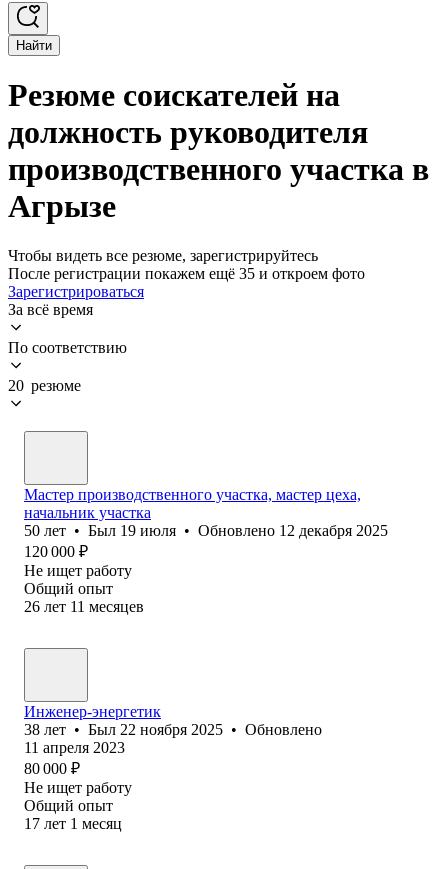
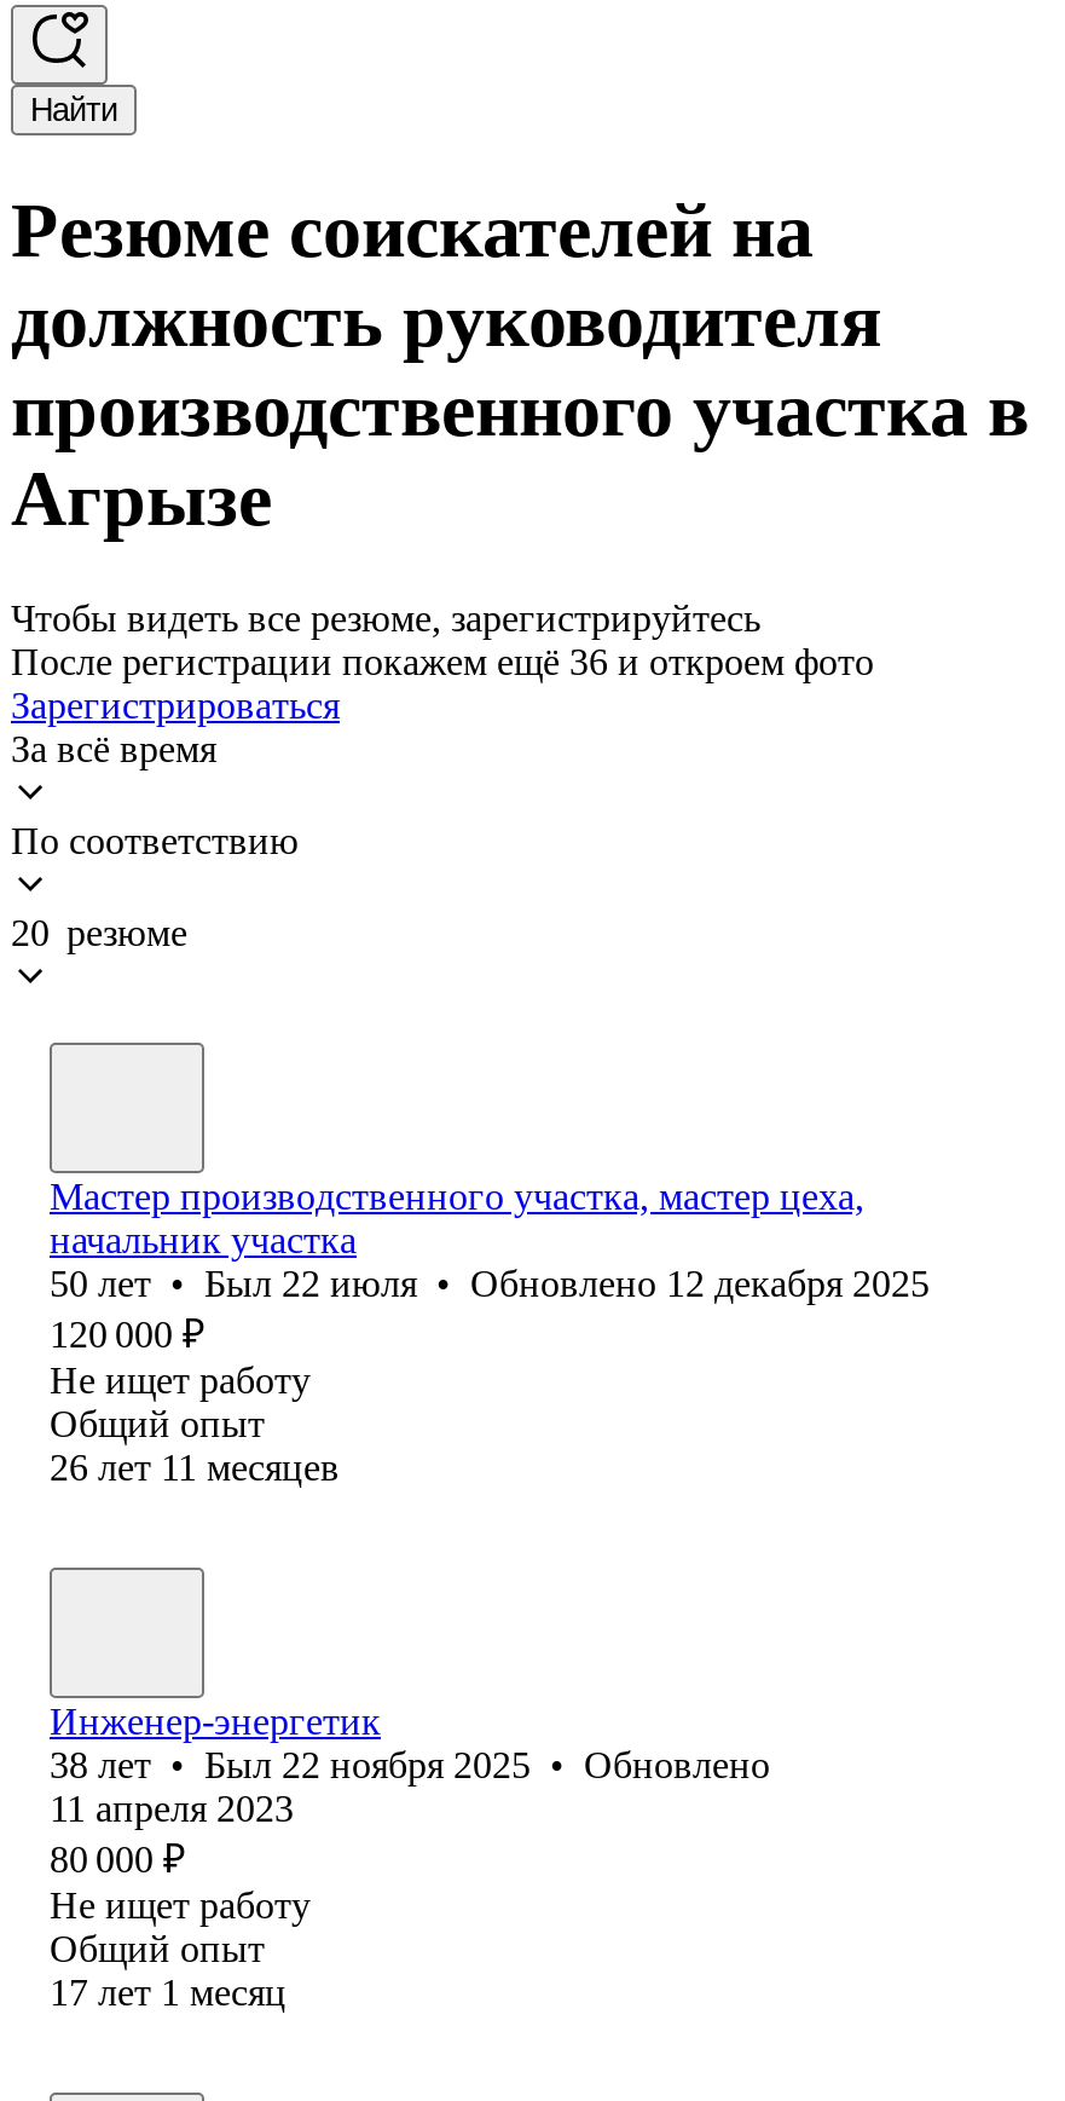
[8,265,365,282] После регистрации покажем ещё 35 и откроем фото -> [11,641,874,682] После регистрации покажем ещё 36 и откроем фото
[24,522,388,539] 50 лет • Был 19 июля • Обновлено 12 декабря 2025 -> [50,1263,930,1304] 50 лет • Был 22 июля • Обновлено 12 декабря 2025

